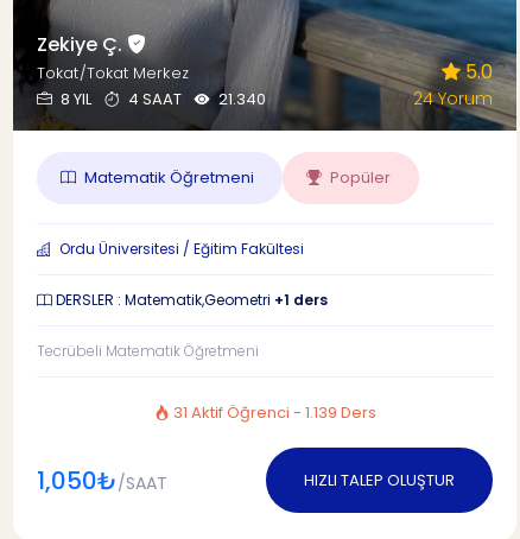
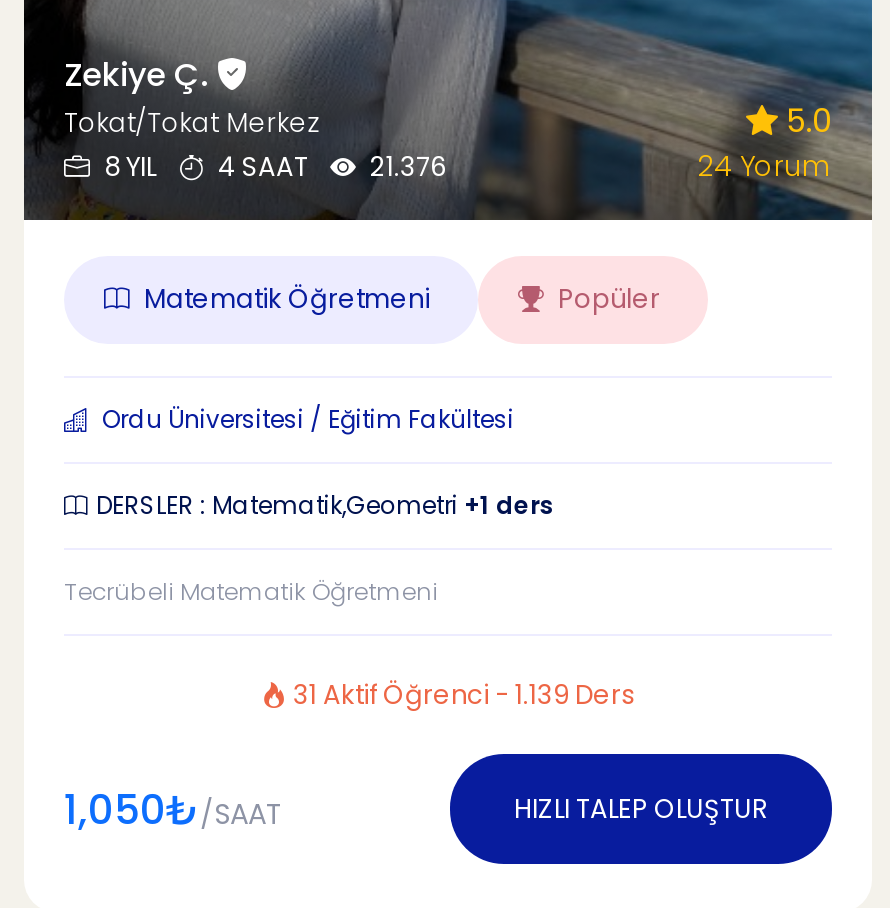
[57,88,266,111] 8 YIL 4 SAAT 21.340 -> [98,149,446,187] 8 YIL 4 SAAT 21.376

